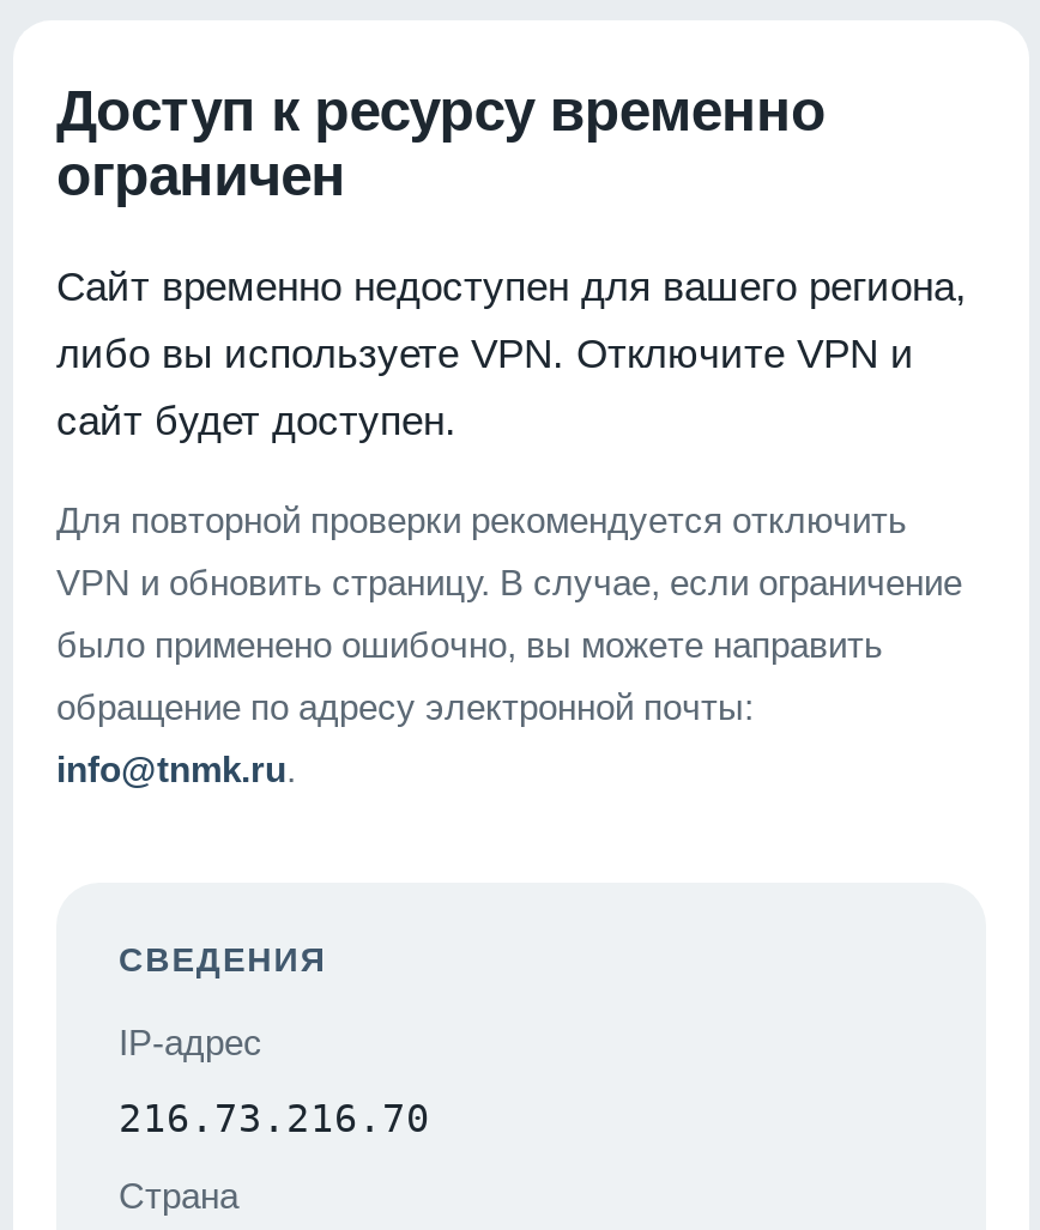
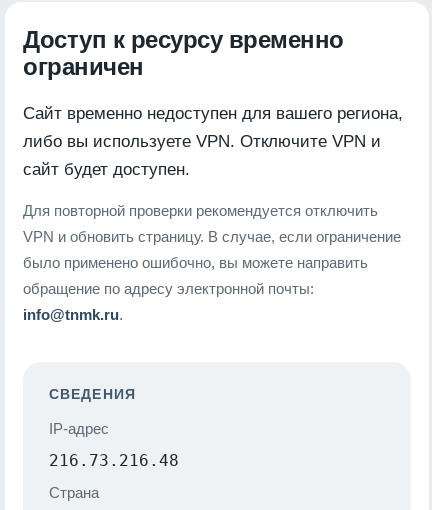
[119,1095,430,1140] 216.73.216.70 -> [49,450,179,469] 216.73.216.48

